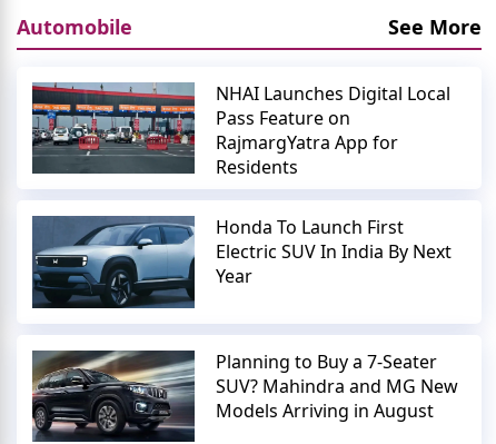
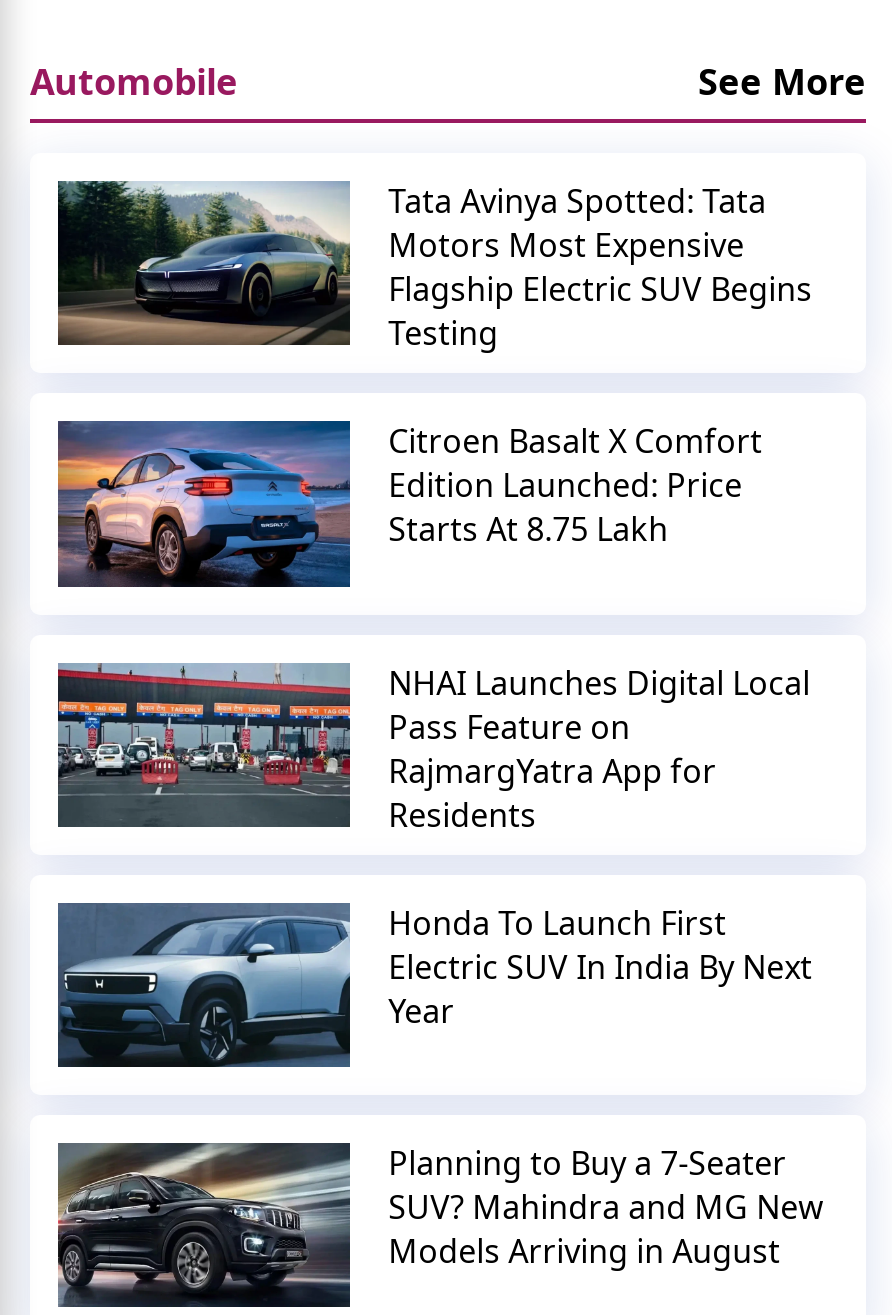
none -> [56,179,812,552] [image] | Tata Avinya Spotted: Tata | Motors Most Expensive | Flagship Electric SUV Begins | Testing | Citroen Basalt X Comfort | Edition Launched: Price | Starts At 8.75 Lakh
none -> [56,419,352,587] [image]

